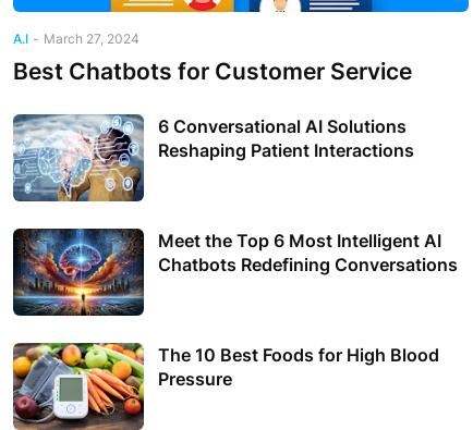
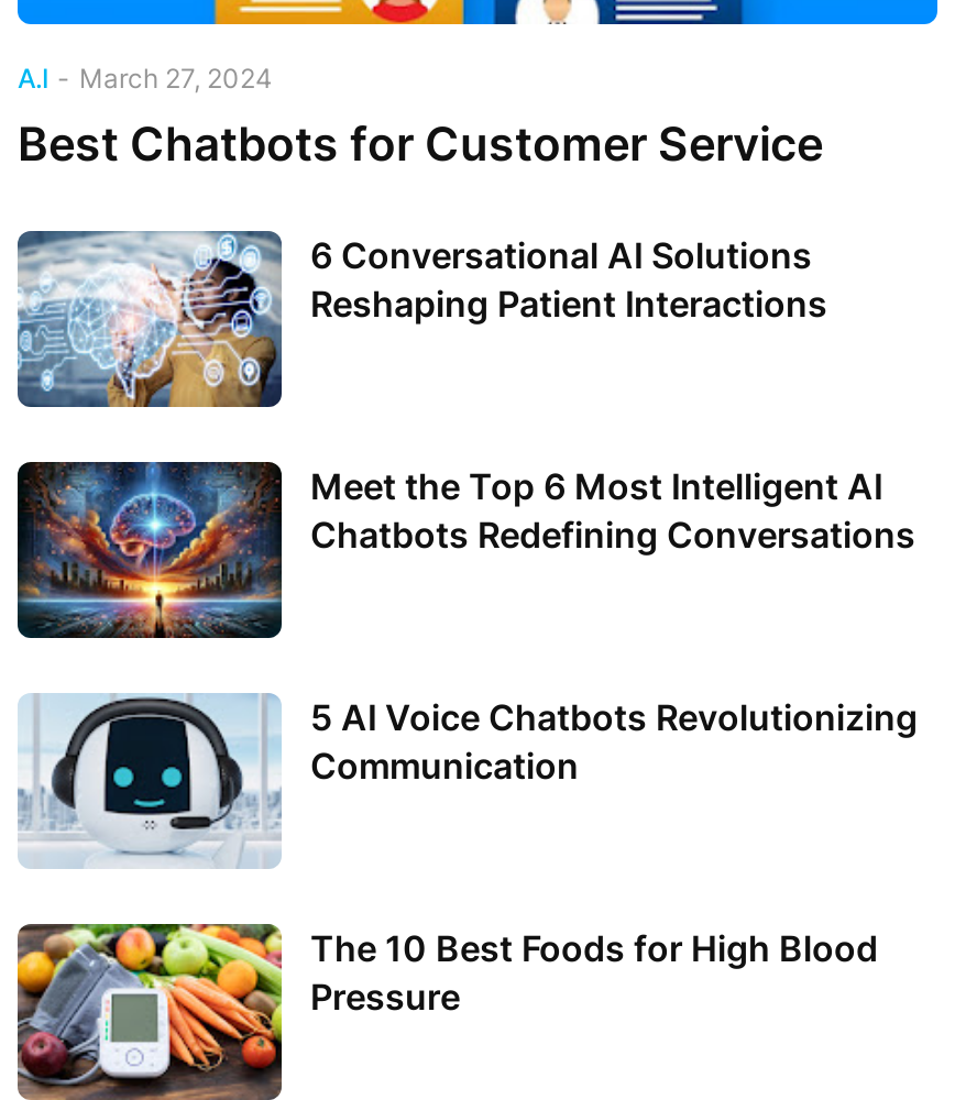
none -> [18,693,918,869] [image] | 5 AI Voice Chatbots Revolutionizing | Communication

